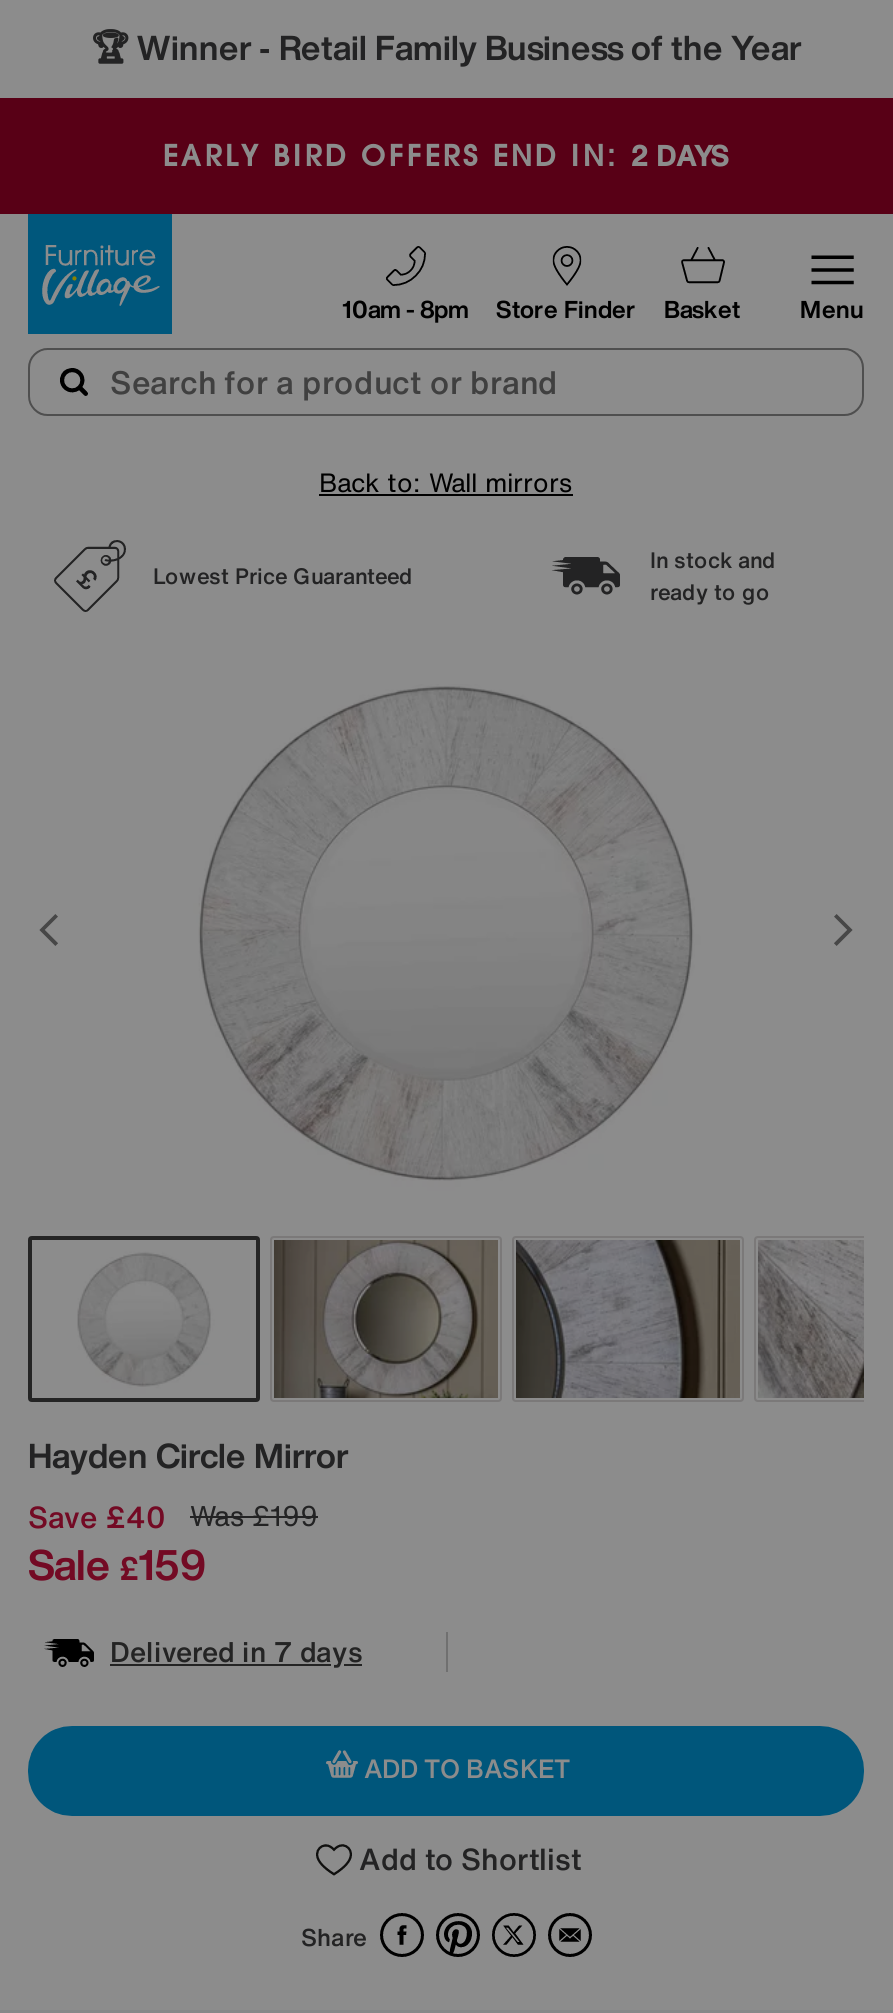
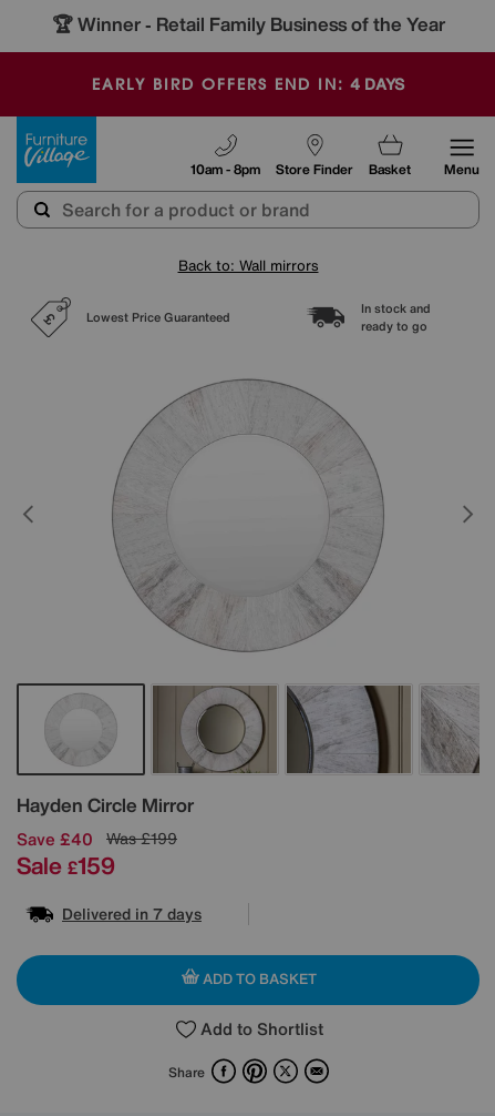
[164,134,728,176] EARLY BIRD OFFERS END IN: 2 DAYS -> [92,72,404,95] EARLY BIRD OFFERS END IN: 4 DAYS

